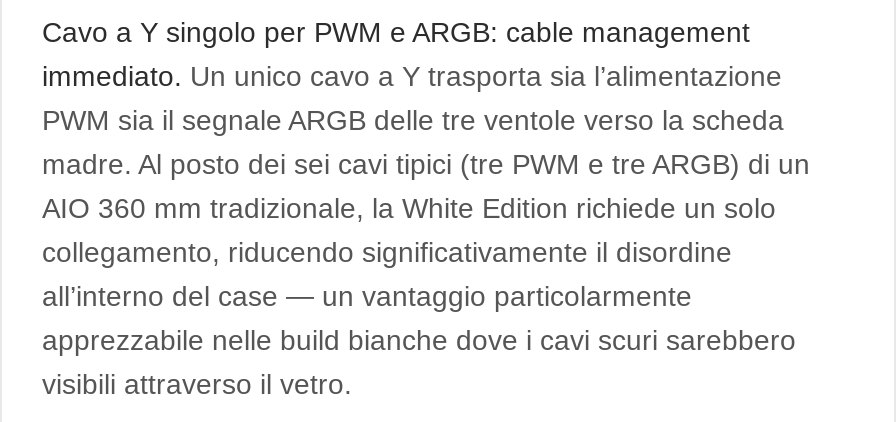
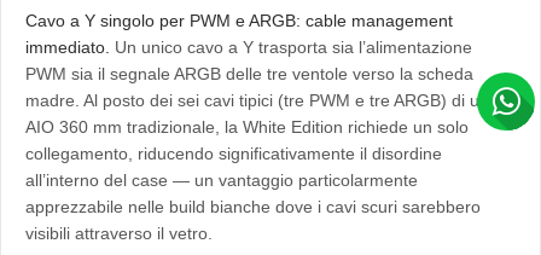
none -> [478,71,536,132] [image]

